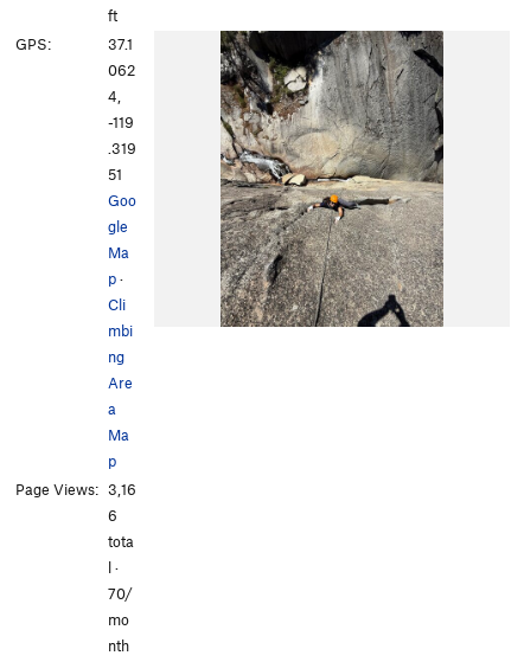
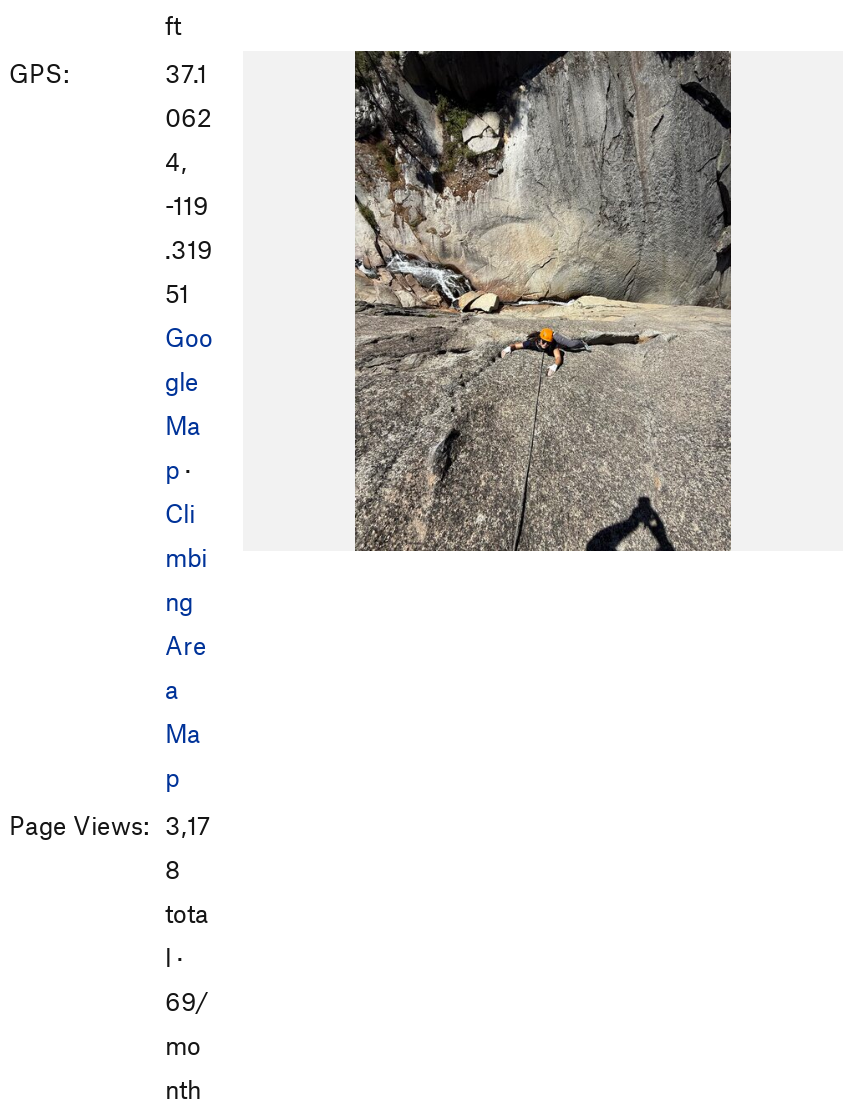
[15,480,136,498] Page Views: 3,16 -> [9,809,211,841] Page Views: 3,17
[108,506,117,525] 6 -> [165,853,181,885] 8
[108,584,133,603] 70/ -> [165,985,209,1017] 69/

